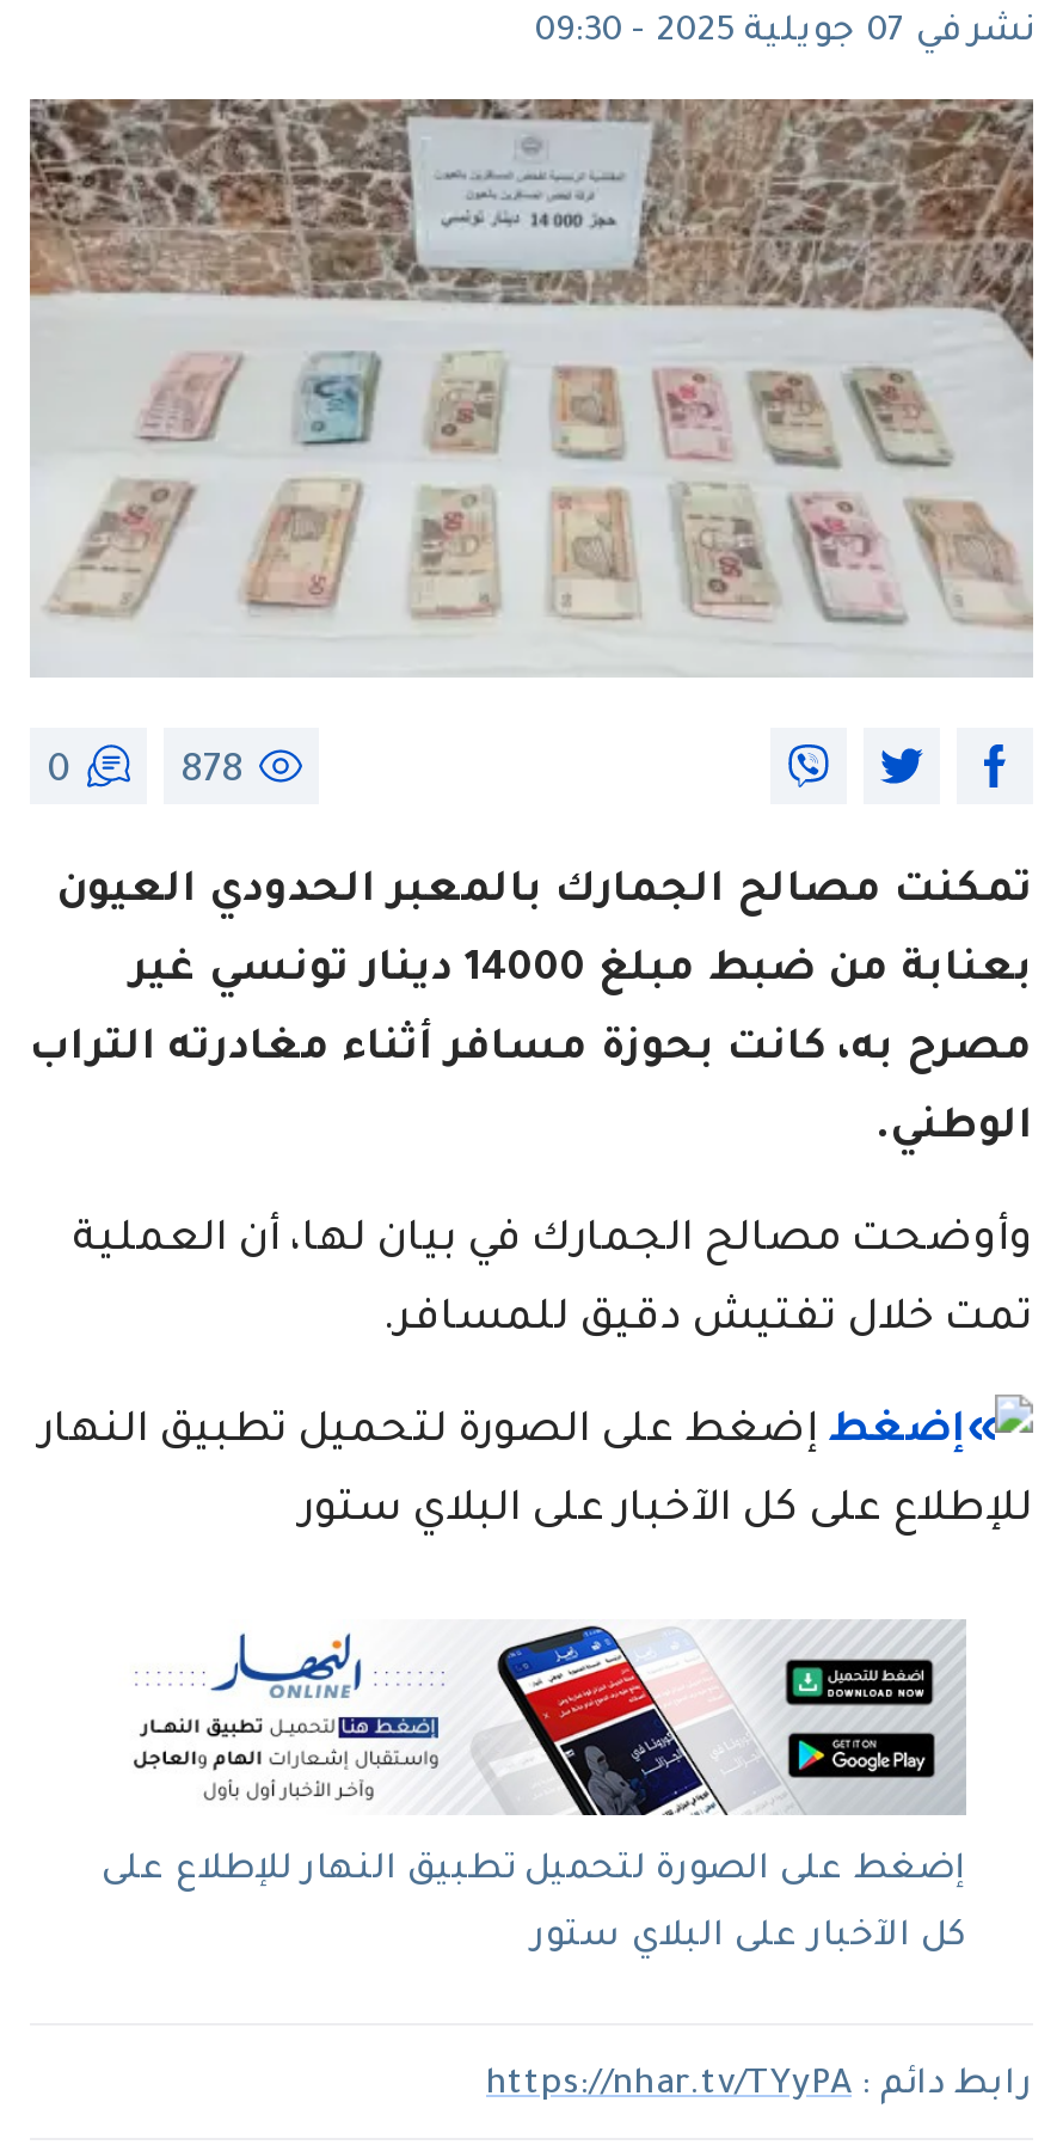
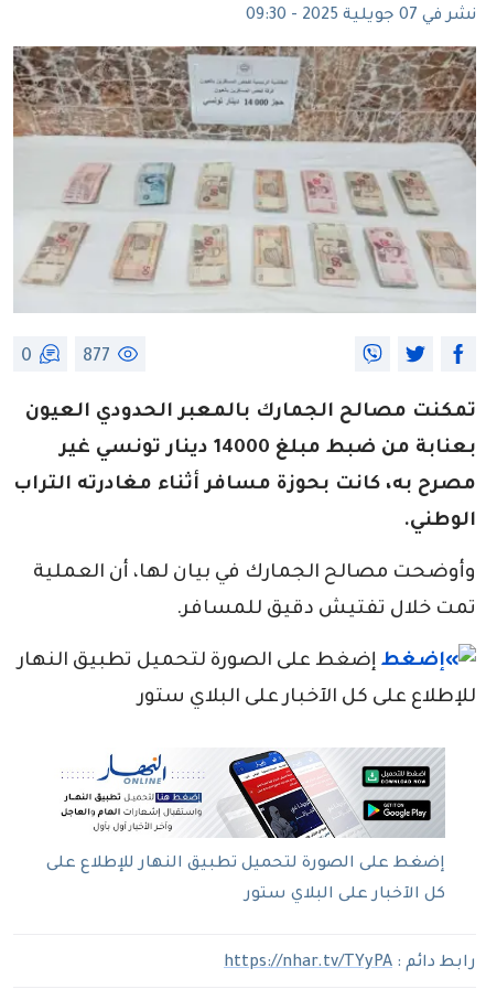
[180,750,242,793] 878 -> [83,347,110,367] 877

